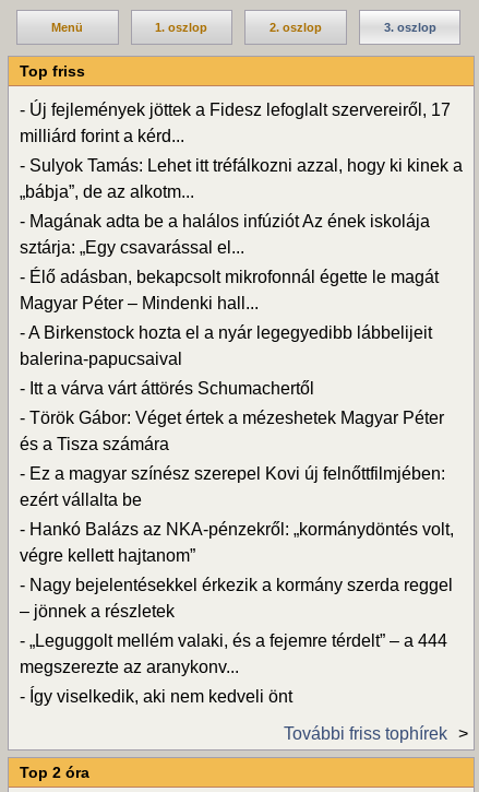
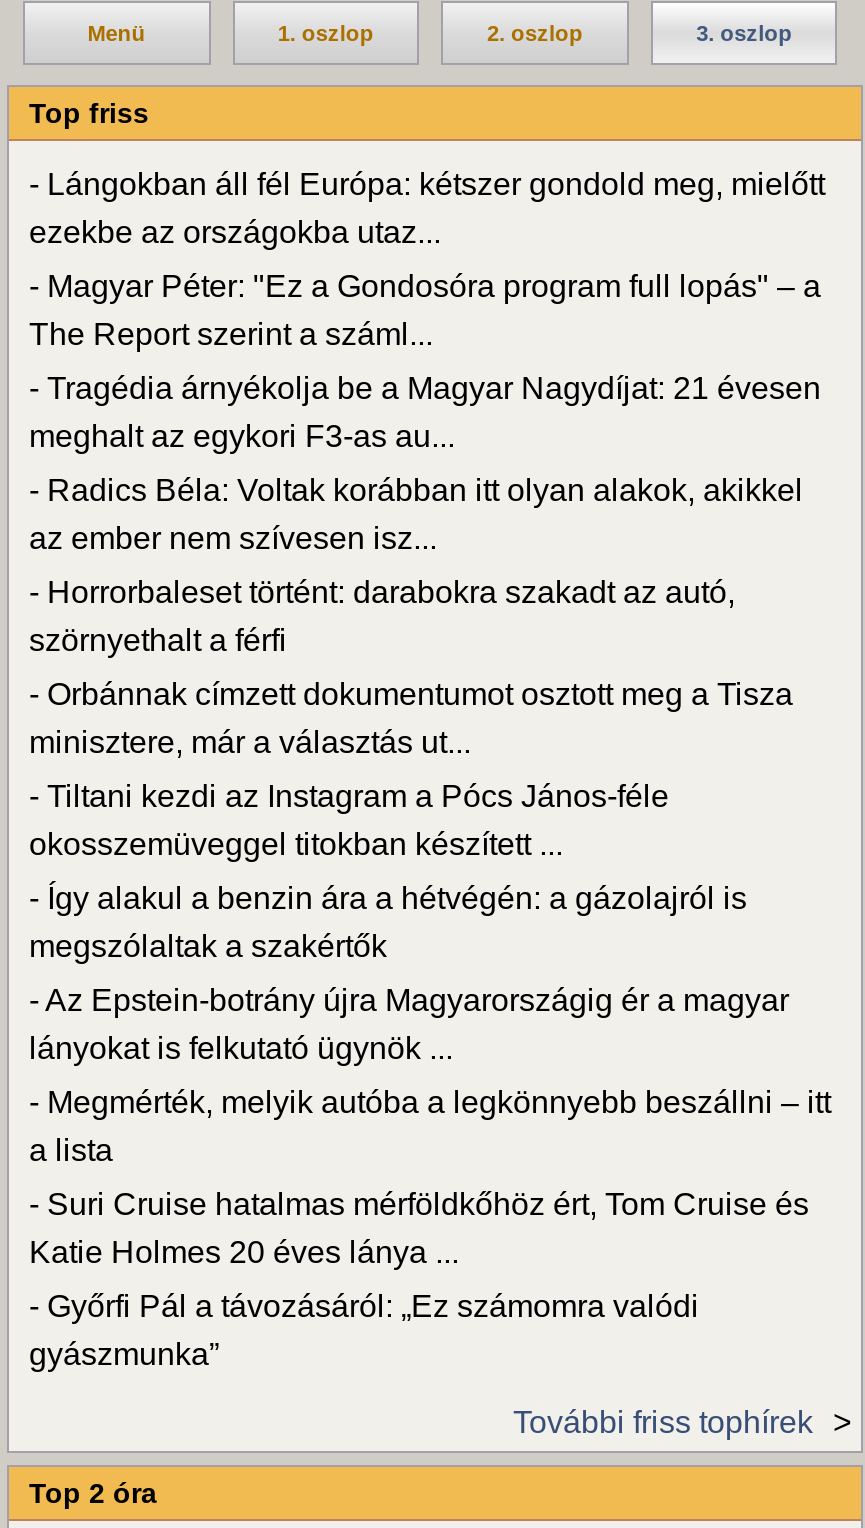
[20,101,451,145] - Új fejlemények jöttek a Fidesz lefoglalt szervereiről, 17 | milliárd forint a kérd... -> [29,167,825,249] - Lángokban áll fél Európa: kétszer gondold meg, mielőtt | ezekbe az országokba utaz...
[20,156,463,201] - Sulyok Tamás: Lehet itt tréfálkozni azzal, hogy ki kinek a | „bábja”, de az alkotm... -> [29,269,821,351] - Magyar Péter: "Ez a Gondosóra program full lopás" – a | The Report szerint a száml...
[20,212,430,257] - Magának adta be a halálos infúziót Az ének iskolája | sztárja: „Egy csavarással el... -> [29,371,821,453] - Tragédia árnyékolja be a Magyar Nagydíjat: 21 évesen | meghalt az egykori F3-as au...
[20,268,439,312] - Élő adásban, bekapcsolt mikrofonnál égette le magát | Magyar Péter – Mindenki hall... -> [29,473,803,555] - Radics Béla: Voltak korábban itt olyan alakok, akikkel | az ember nem szívesen isz...
[20,323,432,368] - A Birkenstock hozta el a nyár legegyedibb lábbelijeit | balerina-papucsaival -> [29,575,735,657] - Horrorbaleset történt: darabokra szakadt az autó, | szörnyethalt a férfi
[20,379,314,398] - Itt a várva várt áttörés Schumachertől -> [29,677,793,759] - Orbánnak címzett dokumentumot osztott meg a Tisza | minisztere, már a választás ut...
[20,409,444,453] - Török Gábor: Véget értek a mézeshetek Magyar Péter | és a Tisza számára -> [29,779,669,861] - Tiltani kezdi az Instagram a Pócs János-féle | okosszemüveggel titokban készített ...
[20,464,445,509] - Ez a magyar színész szerepel Kovi új felnőttfilmjében: | ezért vállalta be -> [29,881,747,963] - Így alakul a benzin ára a hétvégén: a gázolajról is | megszólaltak a szakértők
[20,520,454,565] - Hankó Balázs az NKA-pénzekről: „kormánydöntés volt, | végre kellett hajtanom” -> [29,983,789,1065] - Az Epstein-botrány újra Magyarországig ér a magyar | lányokat is felkutató ügynök ...
[20,576,453,620] - Nagy bejelentésekkel érkezik a kormány szerda reggel | – jönnek a részletek -> [29,1085,831,1167] - Megmérték, melyik autóba a legkönnyebb beszállni – itt | a lista
[20,631,447,676] - „Leguggolt mellém valaki, és a fejemre térdelt” – a 444 | megszerezte az aranykonv... -> [29,1187,809,1269] - Suri Cruise hatalmas mérföldkőhöz ért, Tom Cruise és | Katie Holmes 20 éves lánya ...
[20,687,292,706] - Így viselkedik, aki nem kedveli önt -> [29,1289,699,1371] - Győrfi Pál a távozásáról: „Ez számomra valódi | gyászmunka”

